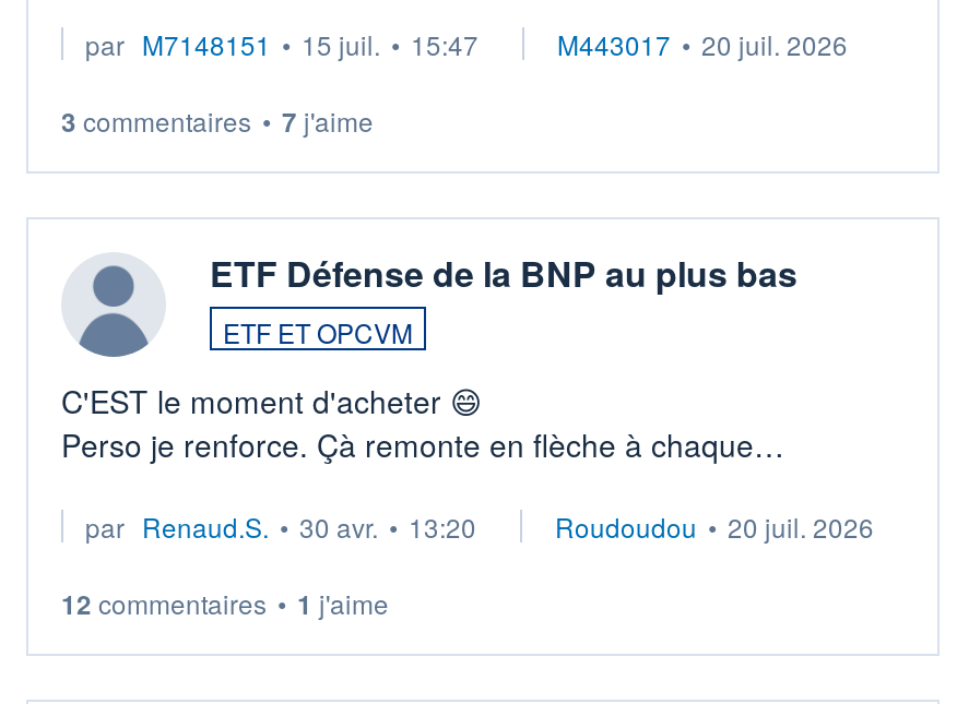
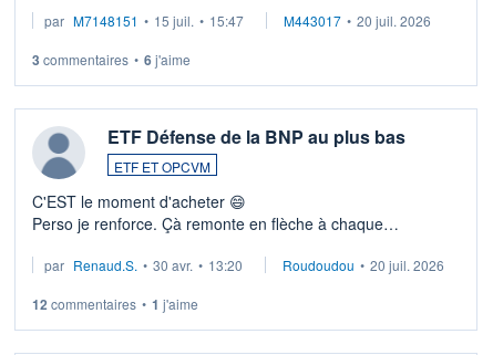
[61,102,374,141] 3 commentaires • 7 j'aime -> [32,50,191,70] 3 commentaires • 6 j'aime

